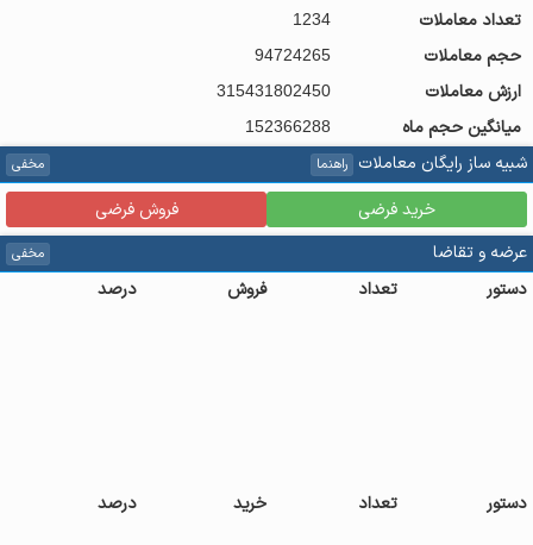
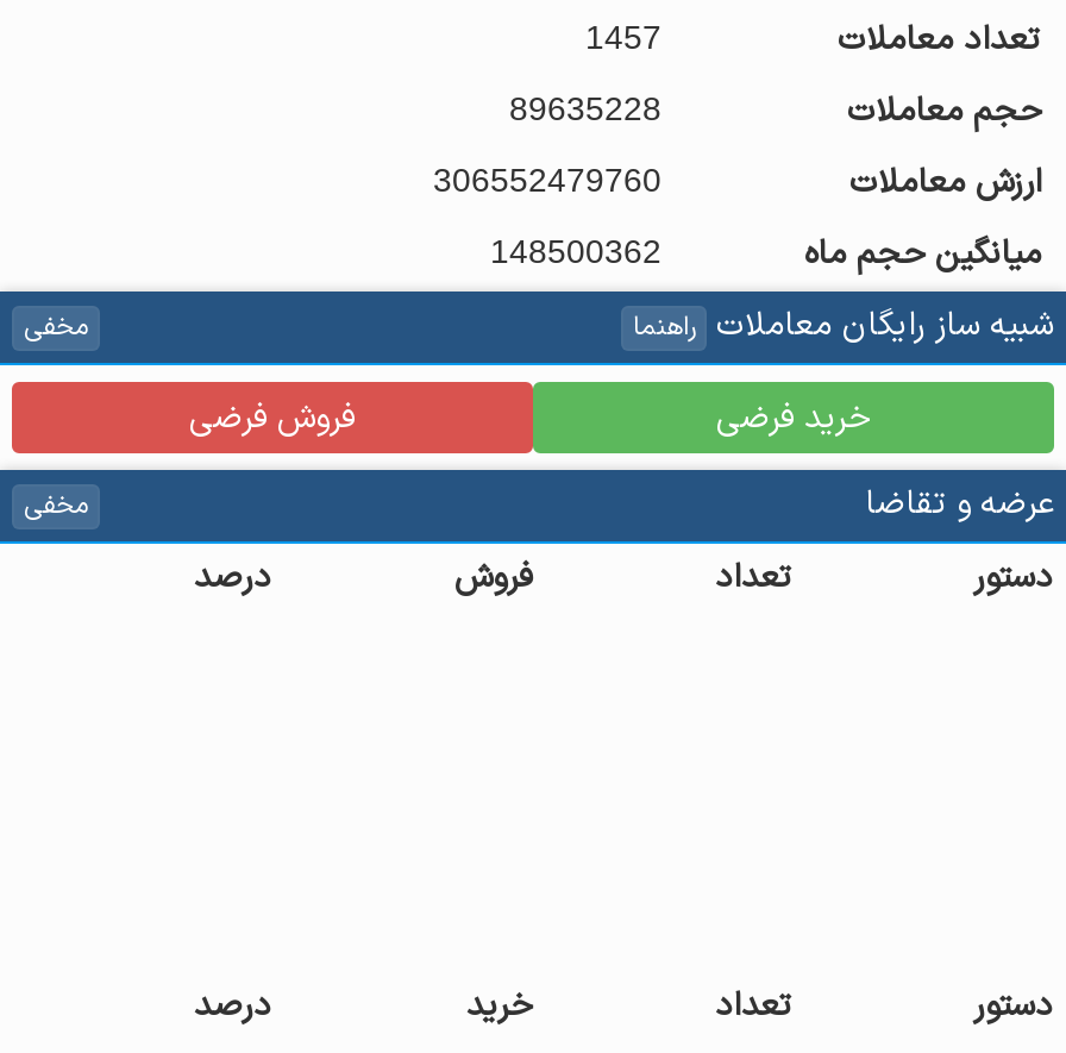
[293,8,331,33] 1234 -> [585,15,661,64] 1457
[255,44,331,69] 94724265 -> [509,86,661,136] 89635228
[217,79,331,104] 315431802450 -> [433,157,661,207] 306552479760
[245,115,331,140] 152366288 -> [490,229,661,279] 148500362

